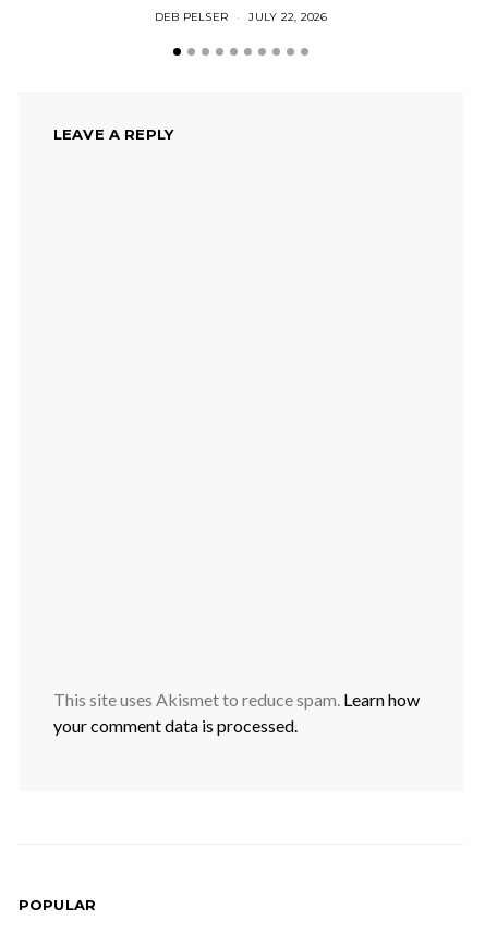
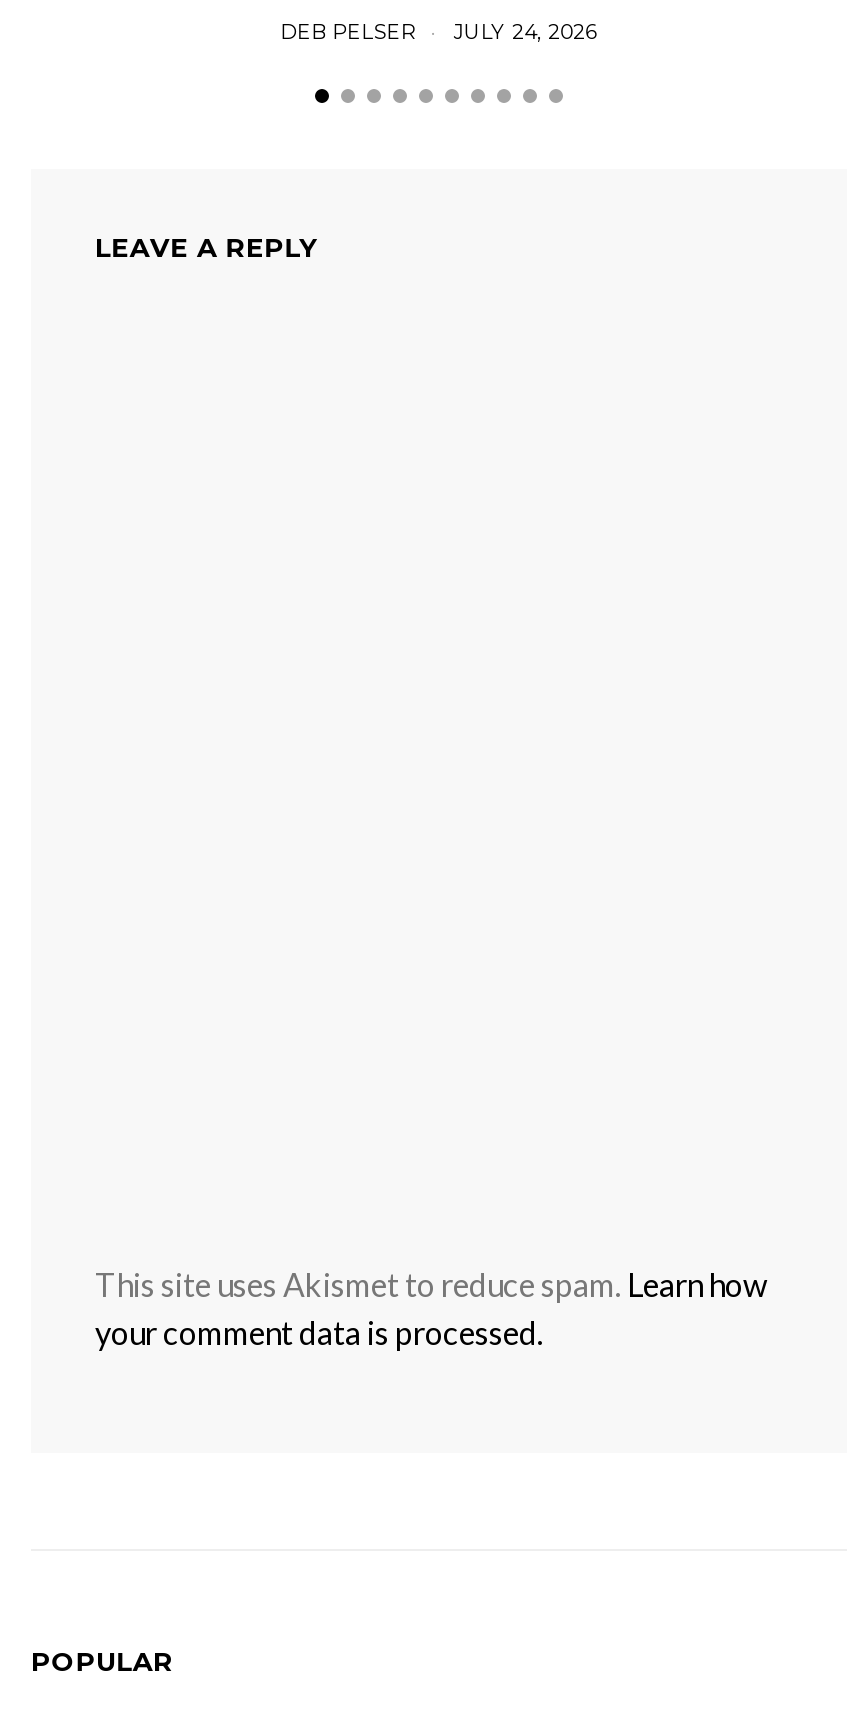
[154,10,328,24] DEB PELSER JULY 22, 2026 -> [280,18,598,44] DEB PELSER JULY 24, 2026

